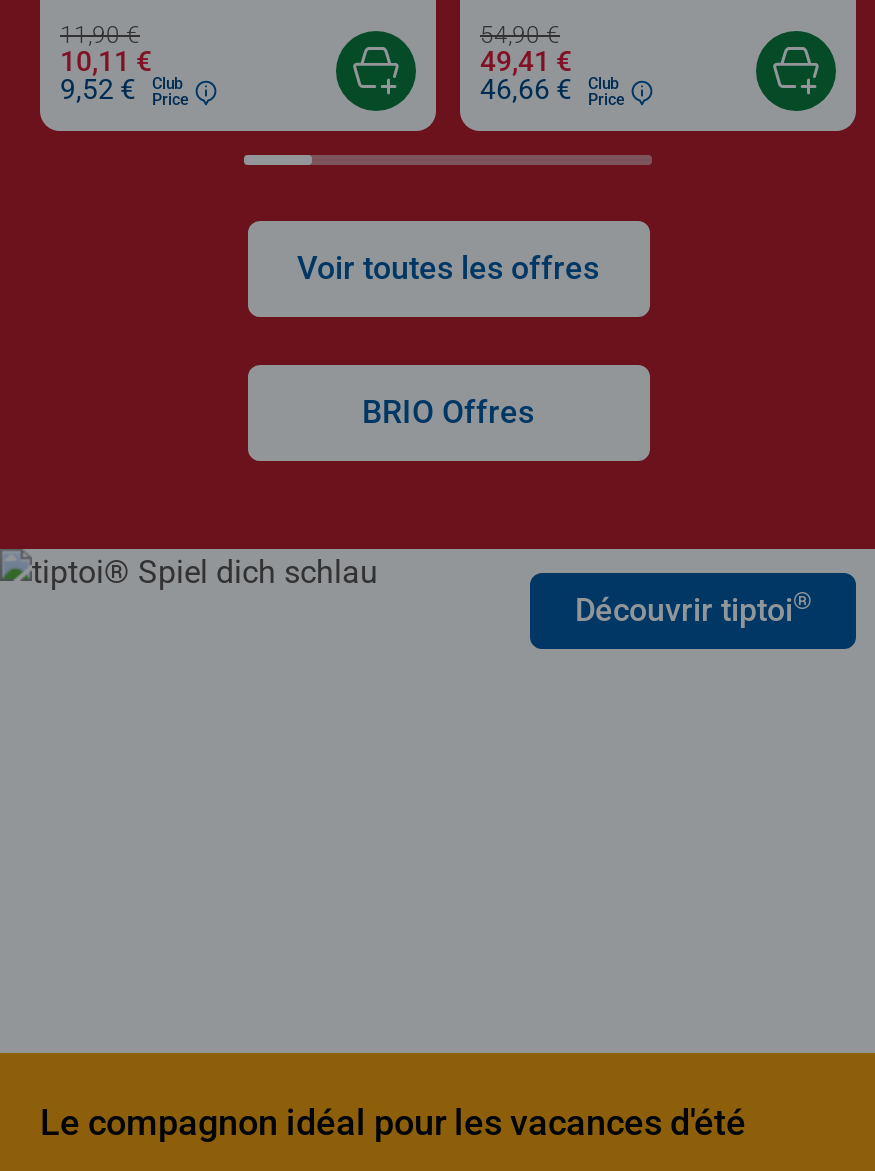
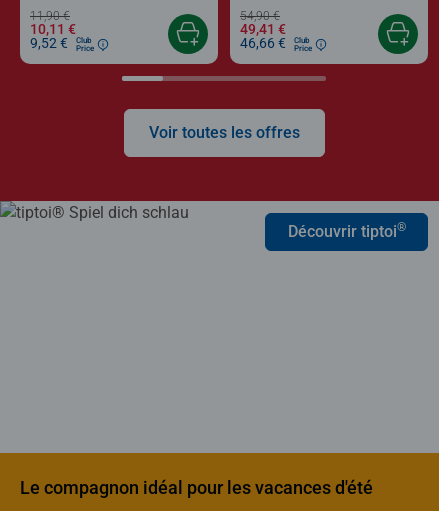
[362,394,534,432] BRIO Offres -> none

